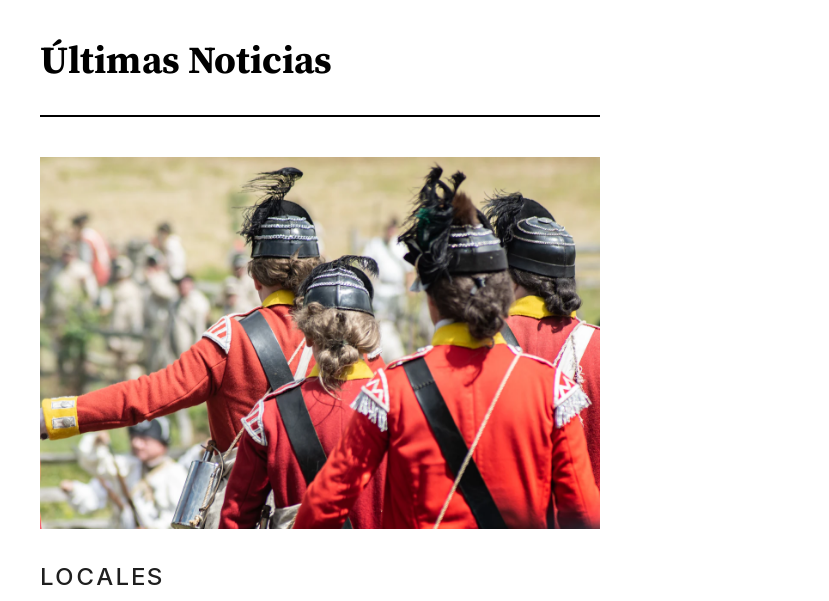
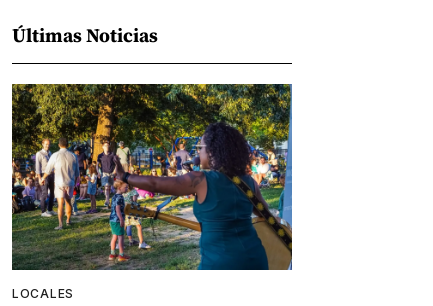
[38,157,602,531] [image] -> [11,83,293,271] [image]

